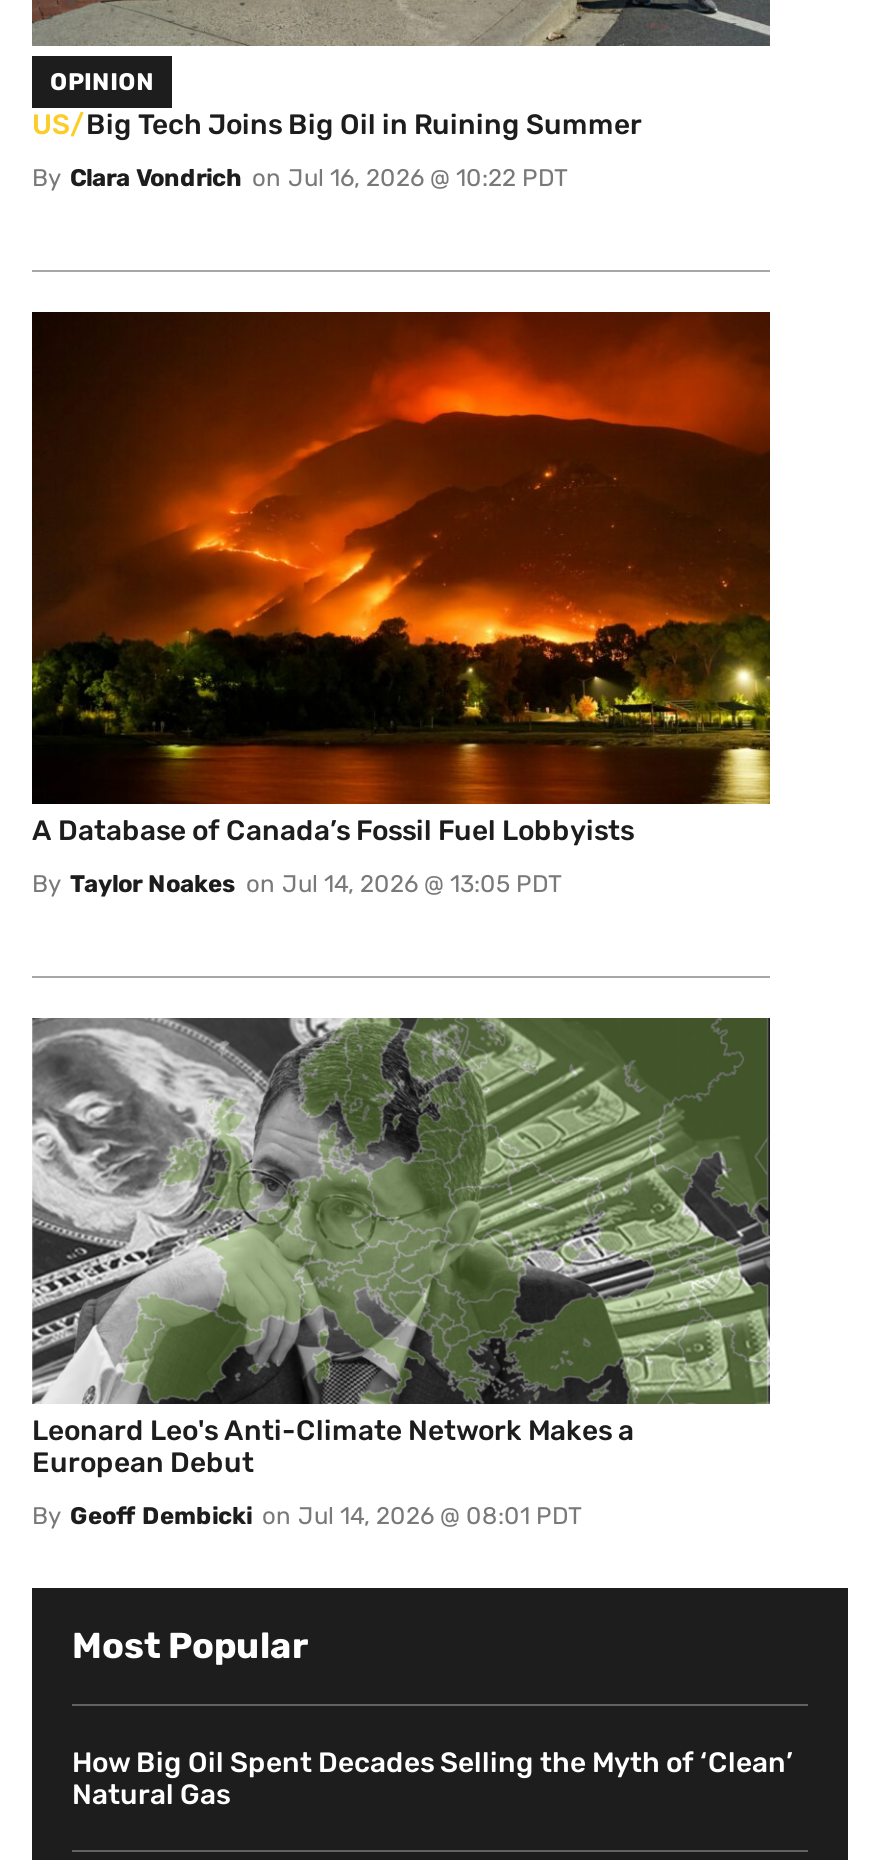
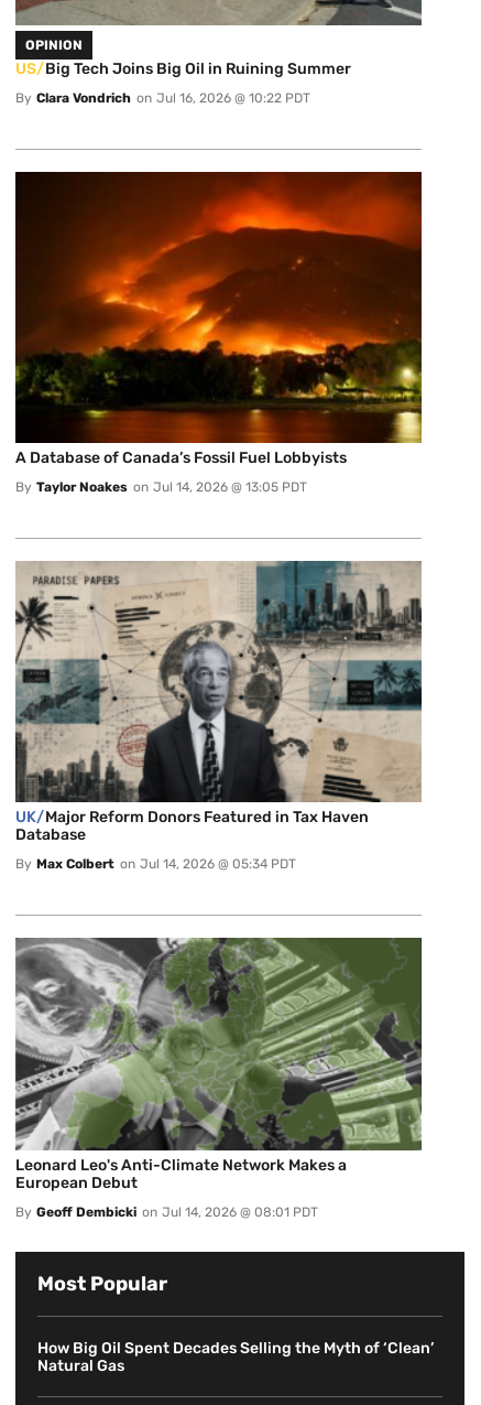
none -> [15,561,422,871] [image] | UK/Major Reform Donors Featured in Tax Haven | Database | By Max Colbert on Jul 14, 2026 @ 05:34 PDT

